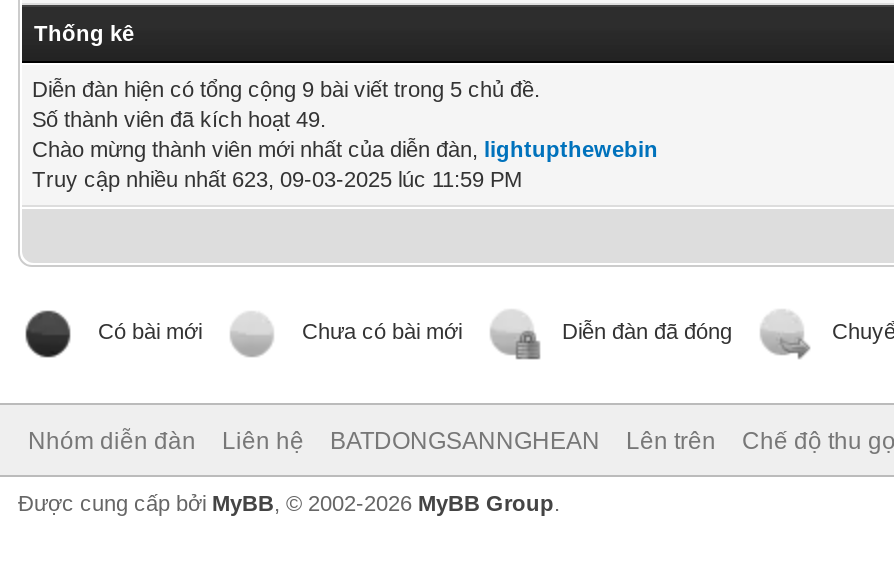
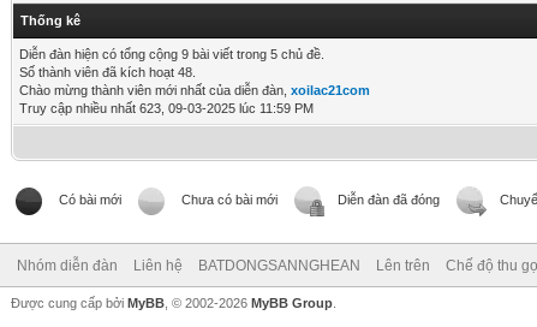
[32,107,326,131] Số thành viên đã kích hoạt 49. -> [19,65,196,79] Số thành viên đã kích hoạt 48.
[32,137,658,161] Chào mừng thành viên mới nhất của diễn đàn, lightupthewebin -> [19,83,370,97] Chào mừng thành viên mới nhất của diễn đàn, xoilac21com

